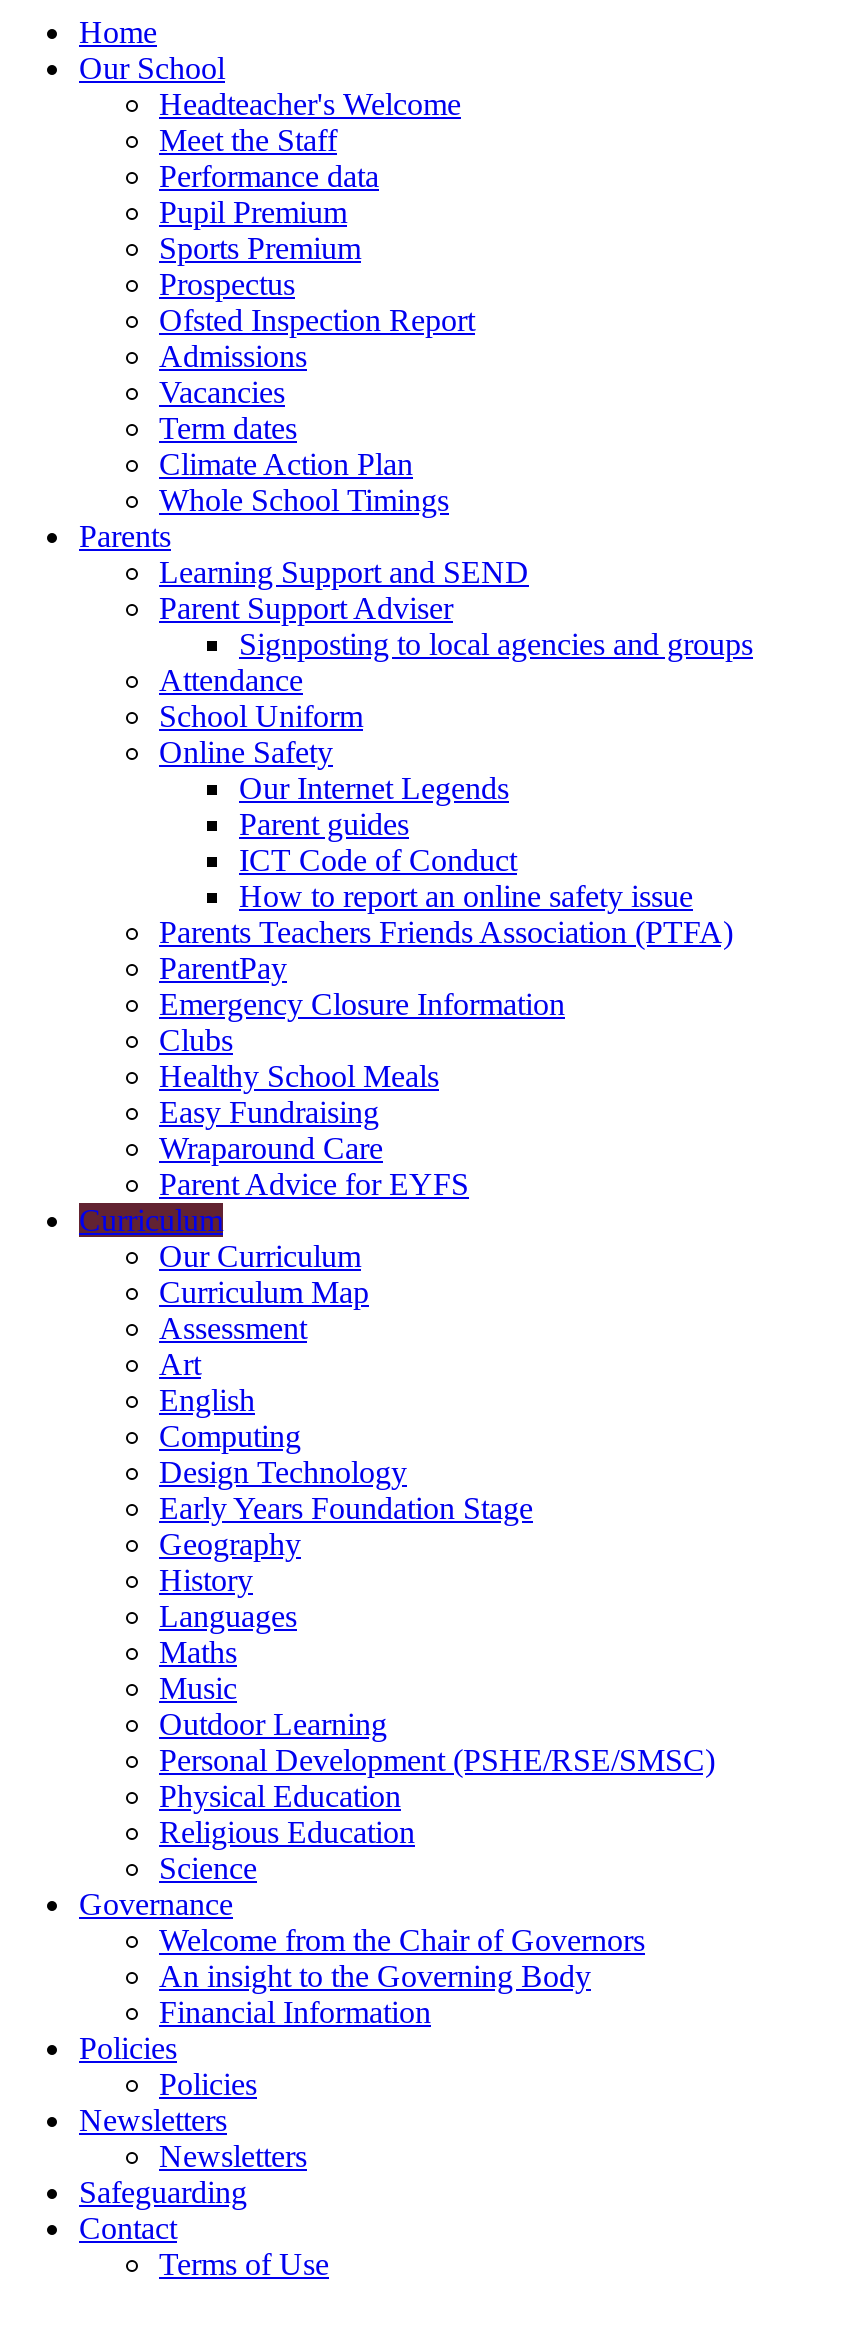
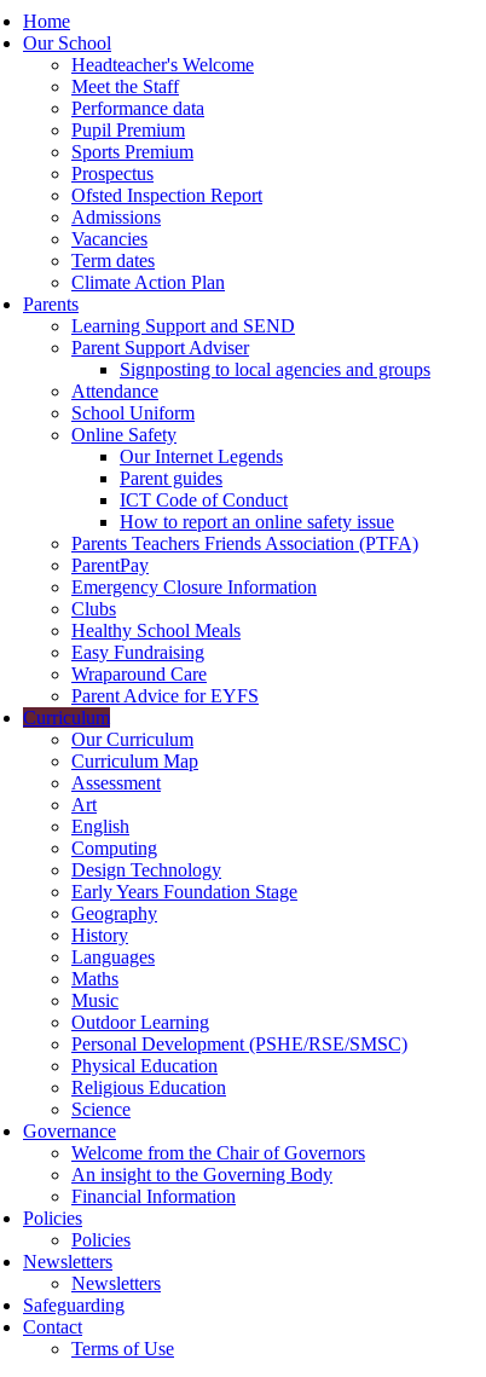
[159,482,449,516] Whole School Timings -> none

